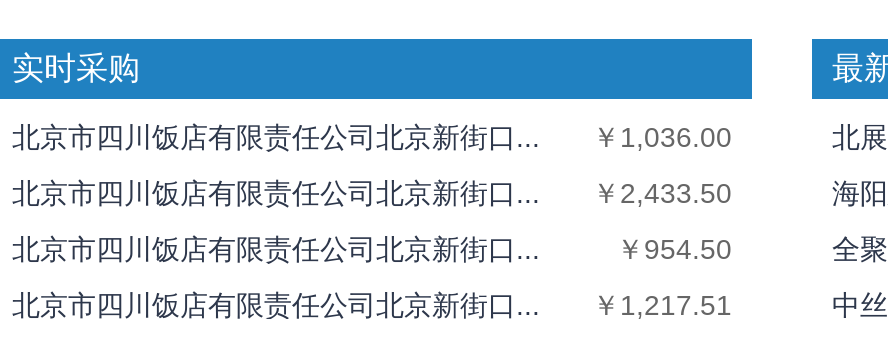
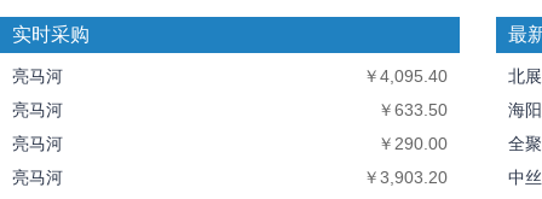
[12,121,732,153] 北京市四川饭店有限责任公司北京新街口... | ￥1,036.00 -> [12,66,448,86] 亮马河 | ￥4,095.40
[12,177,732,209] 北京市四川饭店有限责任公司北京新街口... | ￥2,433.50 -> [12,100,448,119] 亮马河 | ￥633.50
[12,233,732,265] 北京市四川饭店有限责任公司北京新街口... | ￥954.50 -> [12,134,448,153] 亮马河 | ￥290.00
[12,289,732,321] 北京市四川饭店有限责任公司北京新街口... | ￥1,217.51 -> [12,168,448,187] 亮马河 | ￥3,903.20

